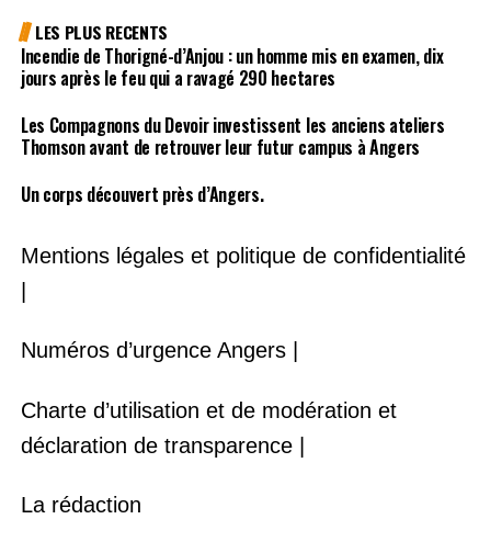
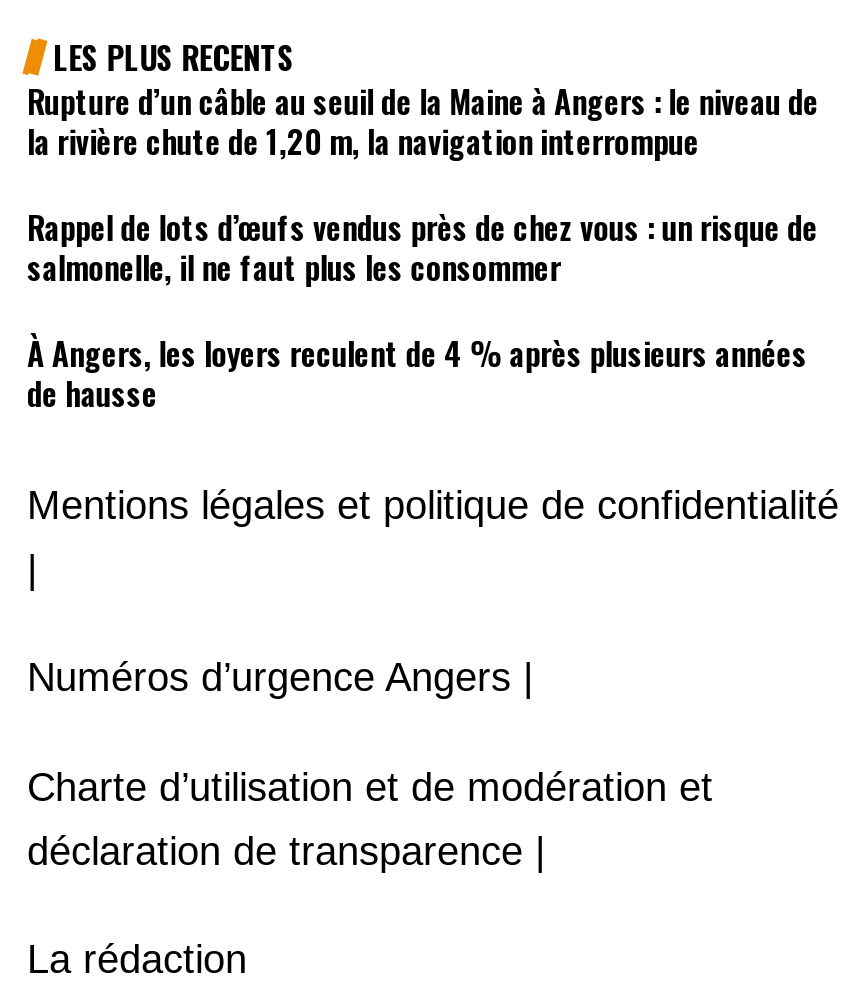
[21,43,443,91] Incendie de Thorigné-d’Anjou : un homme mis en examen, dix | jours après le feu qui a ravagé 290 hectares -> [27,78,819,166] Rupture d’un câble au seuil de la Maine à Angers : le niveau de | la rivière chute de 1,20 m, la navigation interrompue
[21,112,444,160] Les Compagnons du Devoir investissent les anciens ateliers | Thomson avant de retrouver leur futur campus à Angers -> [27,203,818,291] Rappel de lots d’œufs vendus près de chez vous : un risque de | salmonelle, il ne faut plus les consommer
[21,181,264,207] Un corps découvert près d’Angers. -> [27,329,807,417] À Angers, les loyers reculent de 4 % après plusieurs années | de hausse

